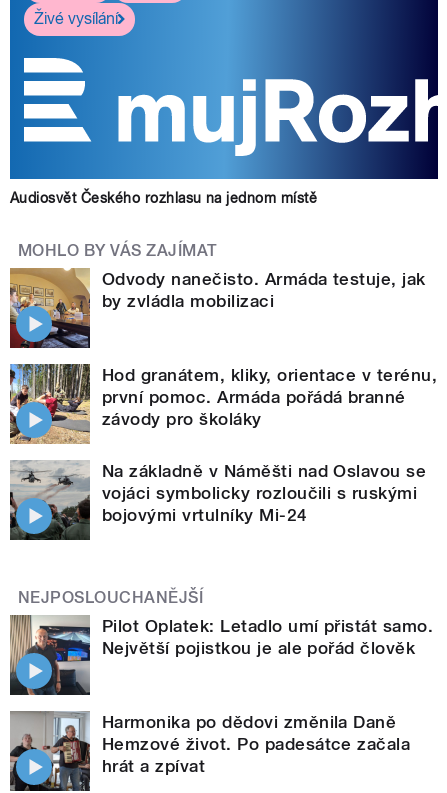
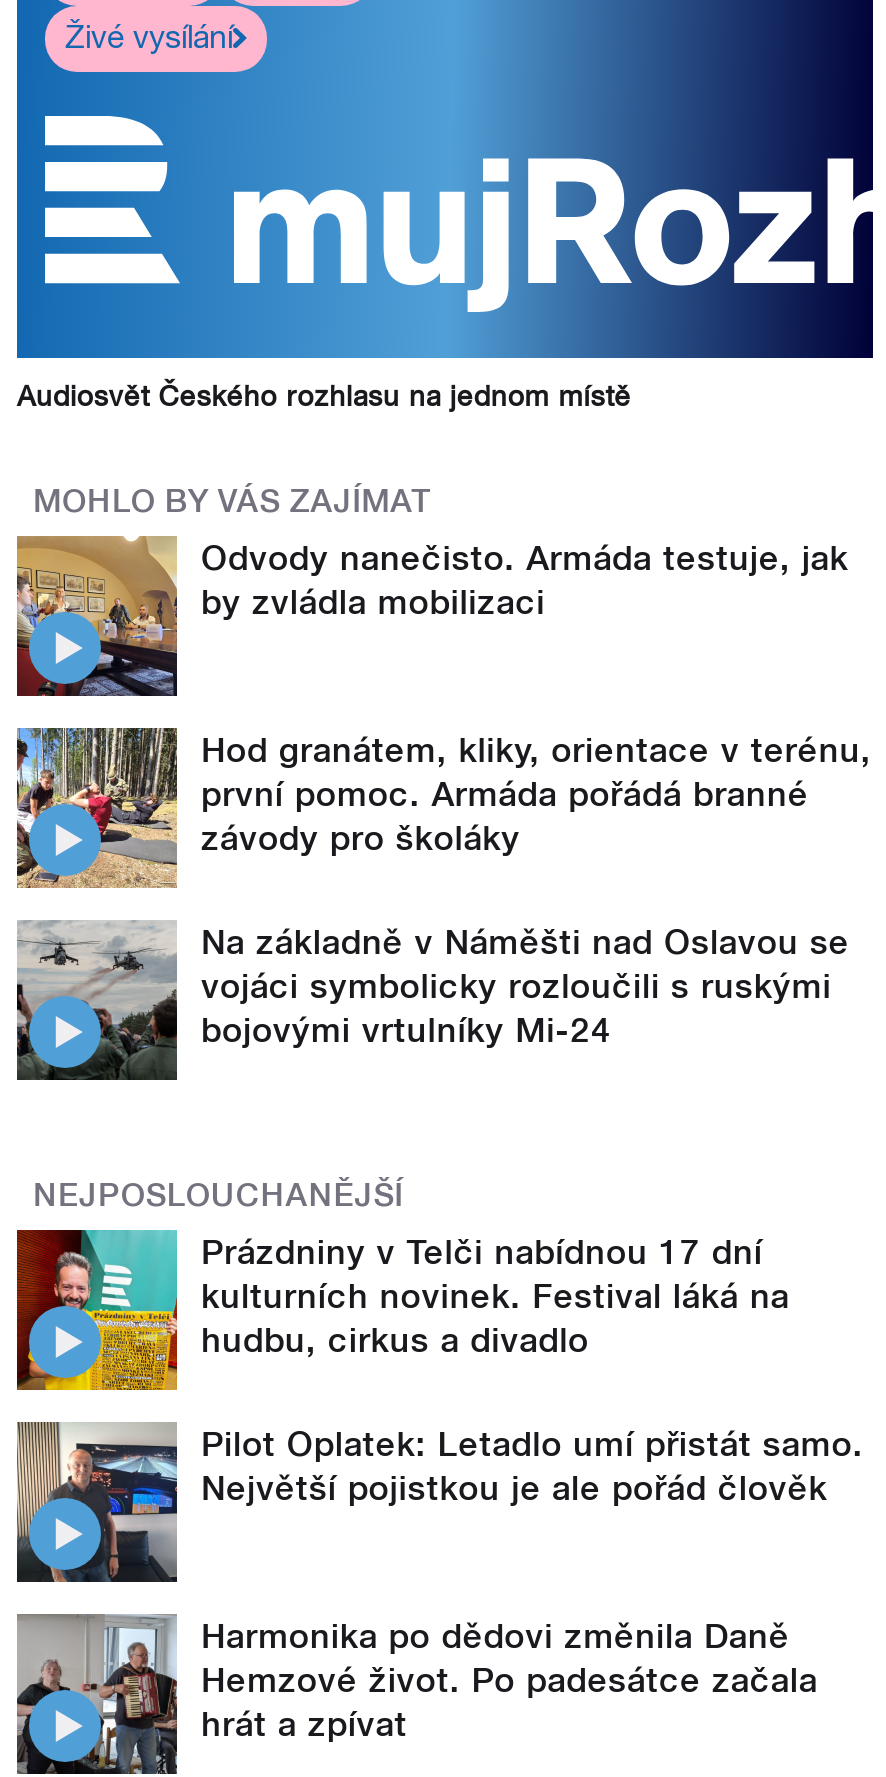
none -> [15,1228,790,1392] [image] | Prázdniny v Telči nabídnou 17 dní | kulturních novinek. Festival láká na | hudbu, cirkus a divadlo

